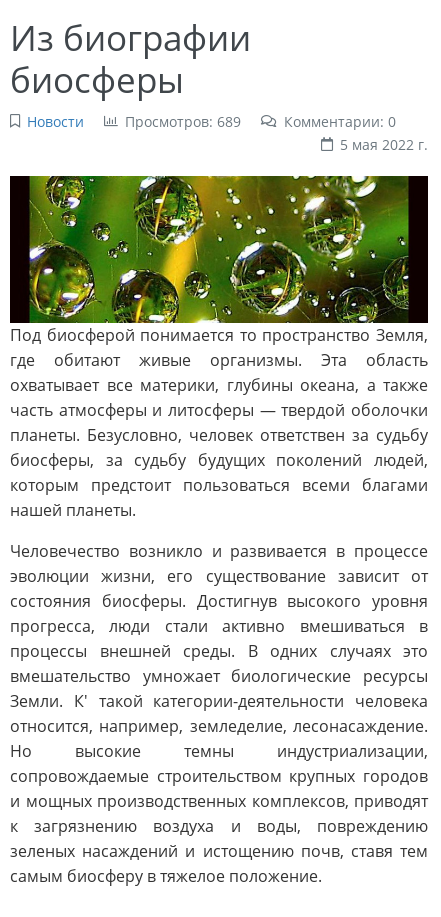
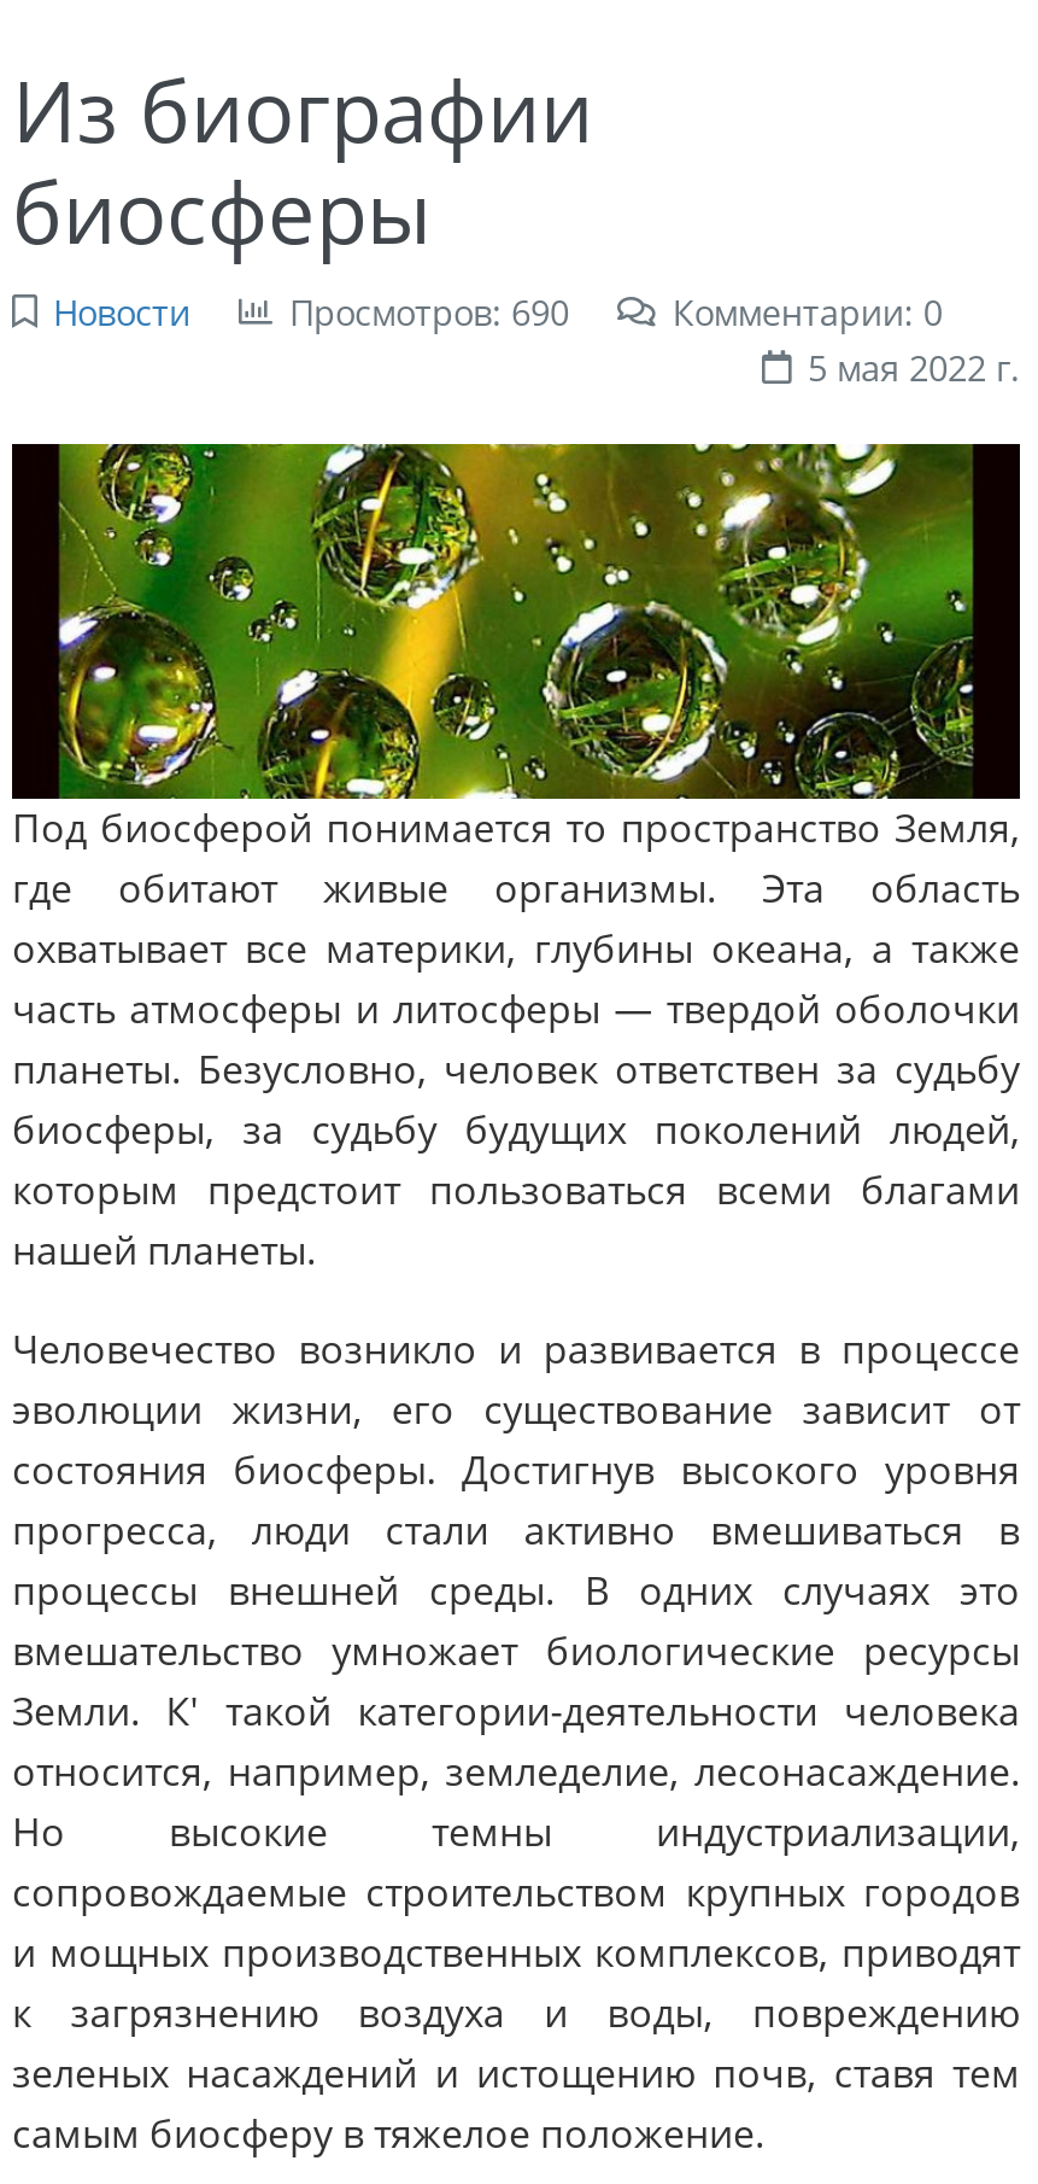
[125,112,241,131] Просмотров: 689 -> [289,290,569,335] Просмотров: 690

